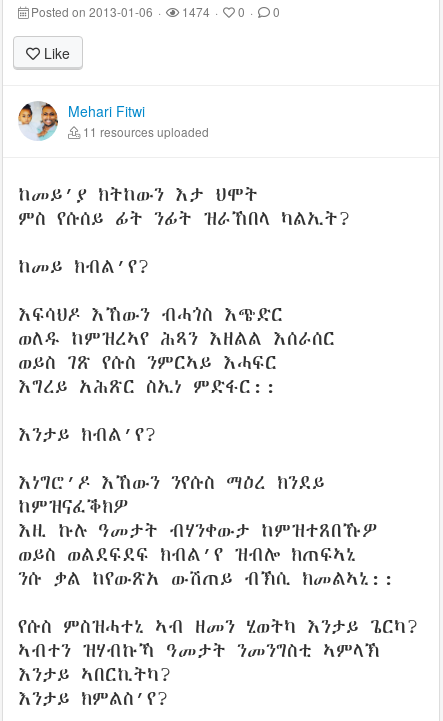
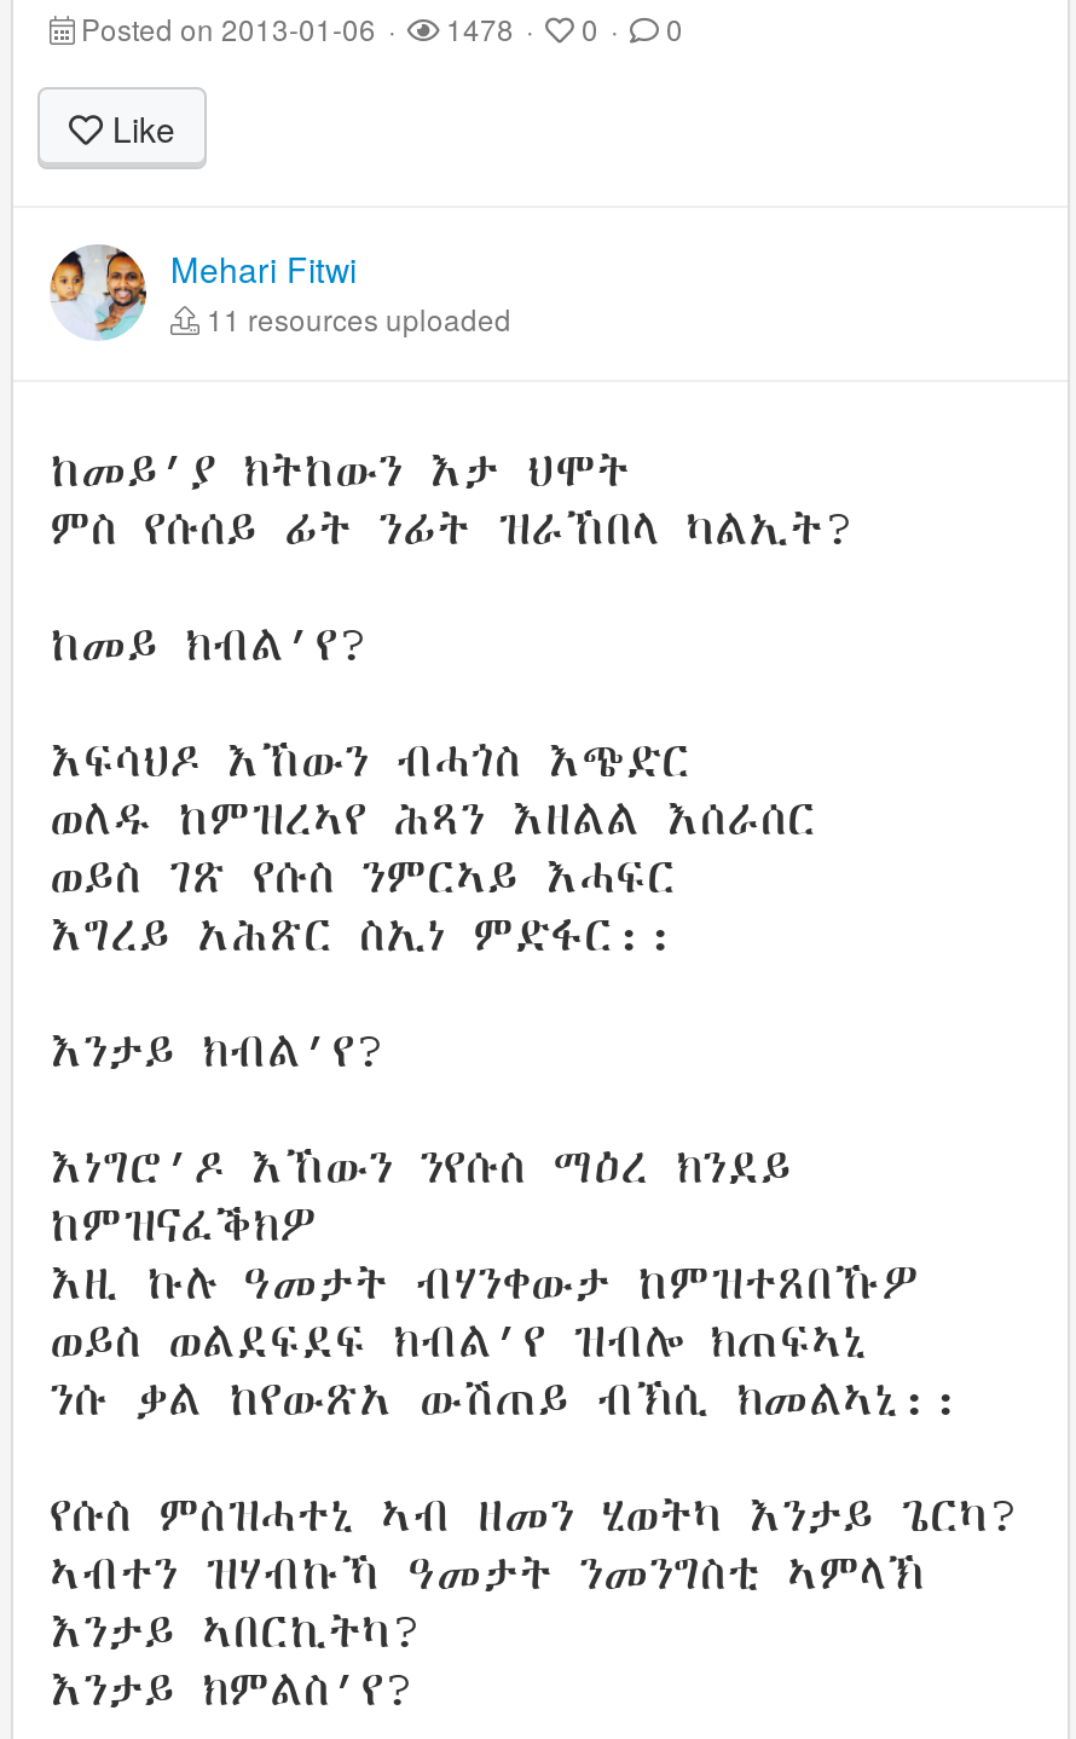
[28,2,280,19] Posted on 2013-01-06 · 1474 · 0 · 0 -> [74,6,683,47] Posted on 2013-01-06 · 1478 · 0 · 0

